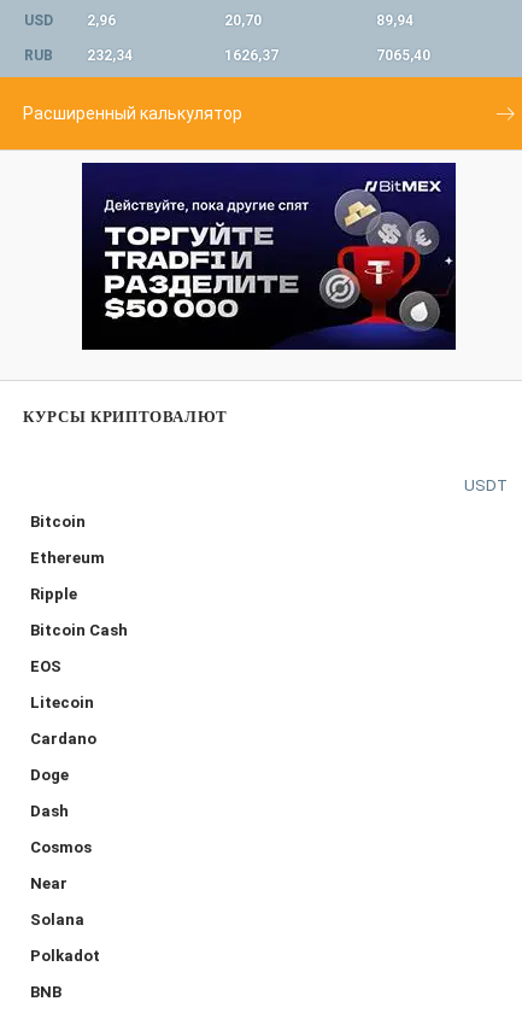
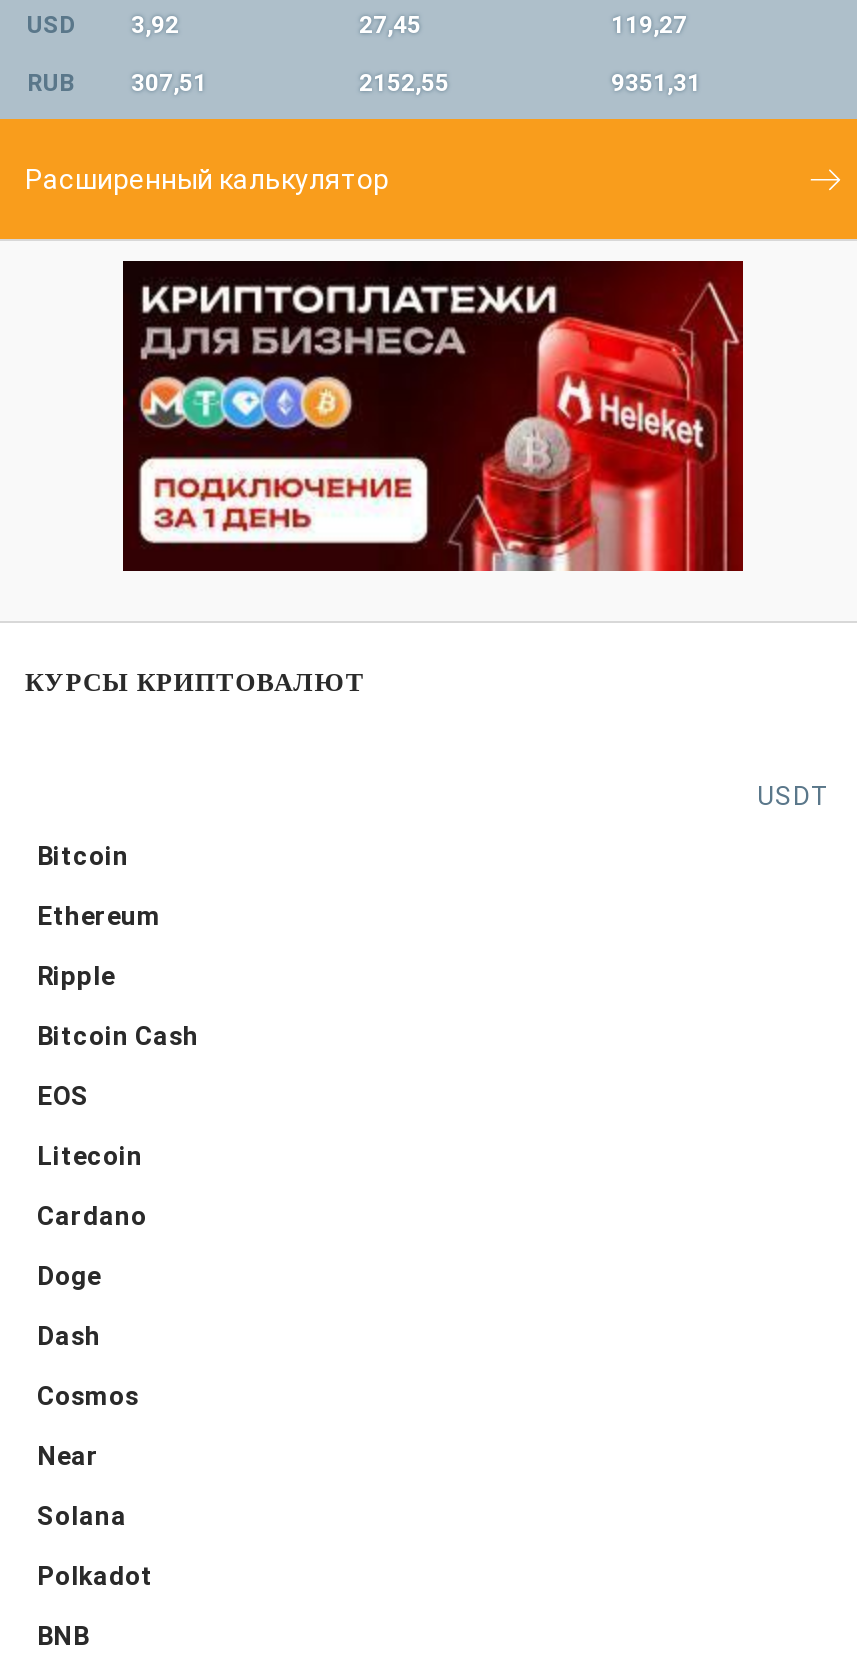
[24,12,116,29] USD 2,96 -> [27,11,179,39] USD 3,92
[224,12,262,29] 20,70 -> [359,11,421,39] 27,45
[376,12,414,29] 89,94 -> [611,11,687,39] 119,27
[24,47,133,64] RUB 232,34 -> [27,69,207,97] RUB 307,51
[224,47,278,64] 1626,37 -> [359,69,449,97] 2152,55
[376,47,430,64] 7065,40 -> [611,69,701,97] 9351,31
[82,162,457,351] [image] -> [123,259,745,573] [image]

